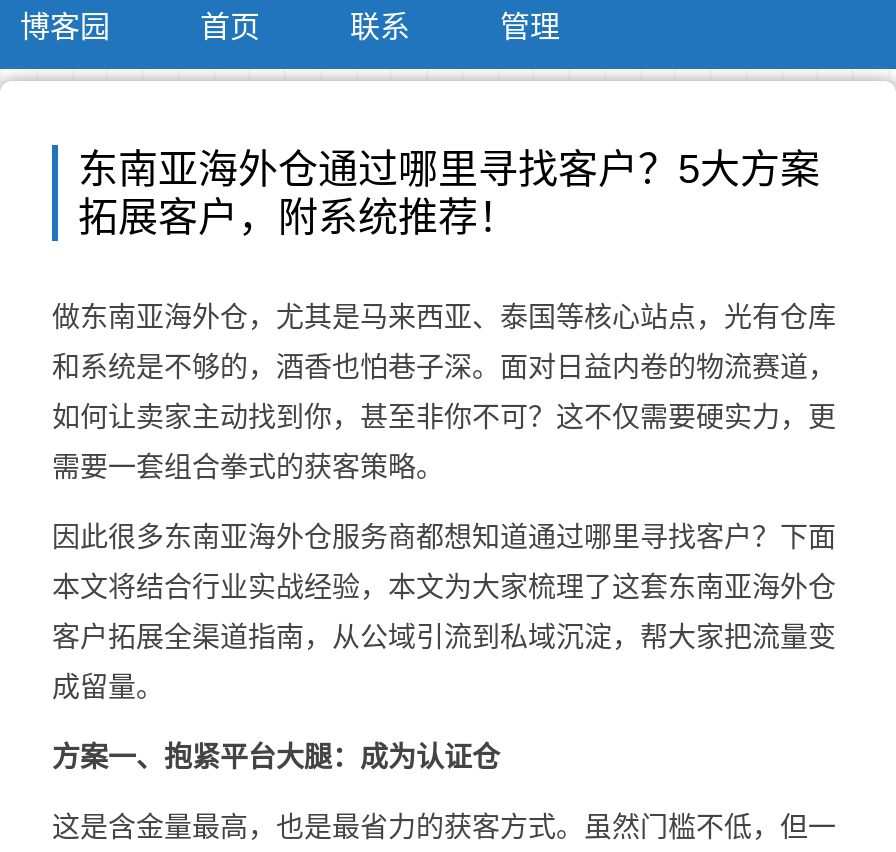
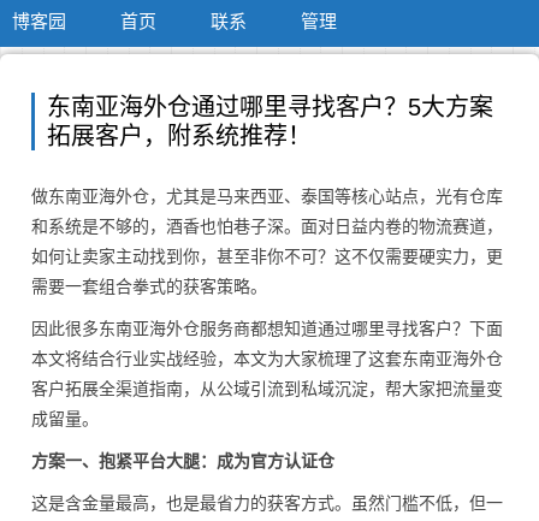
[52,741,500,773] 方案一、抱紧平台大腿：成为认证仓 -> [31,451,334,470] 方案一、抱紧平台大腿：成为官方认证仓

